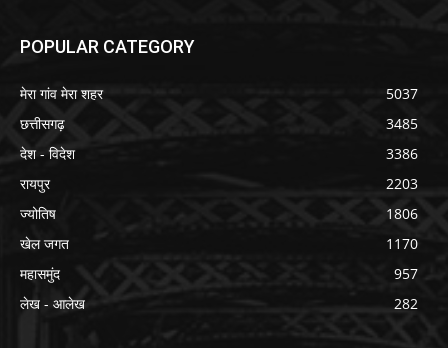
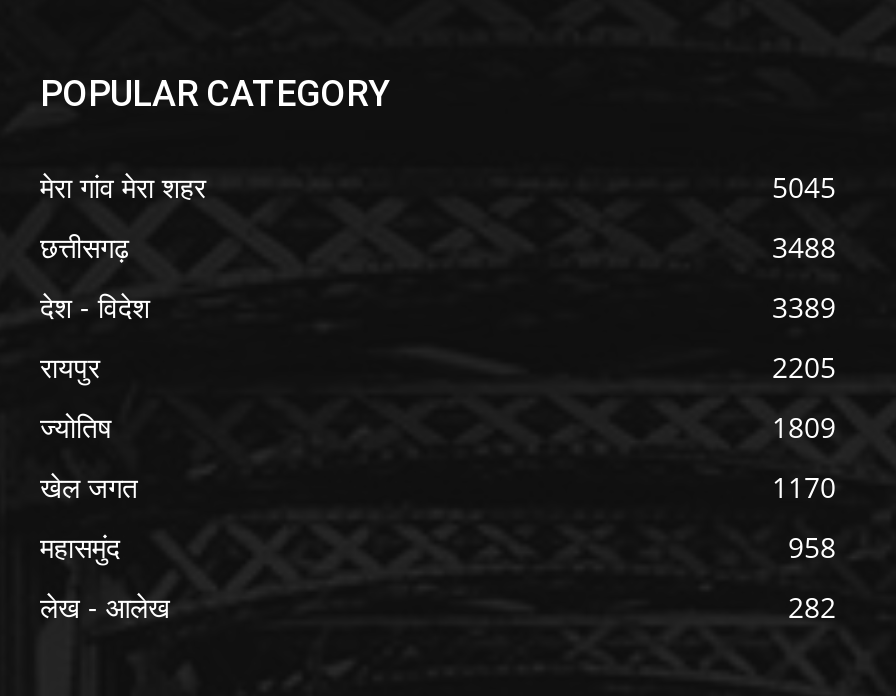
[386,84,418,103] 5037 -> [772,168,836,206] 5045
[386,114,418,133] 3485 -> [772,228,836,266] 3488
[386,144,418,163] 3386 -> [772,288,836,326] 3389
[386,174,418,193] 2203 -> [772,348,836,386] 2205
[386,204,418,223] 1806 -> [772,408,836,446] 1809
[394,264,418,283] 957 -> [788,528,836,566] 958

